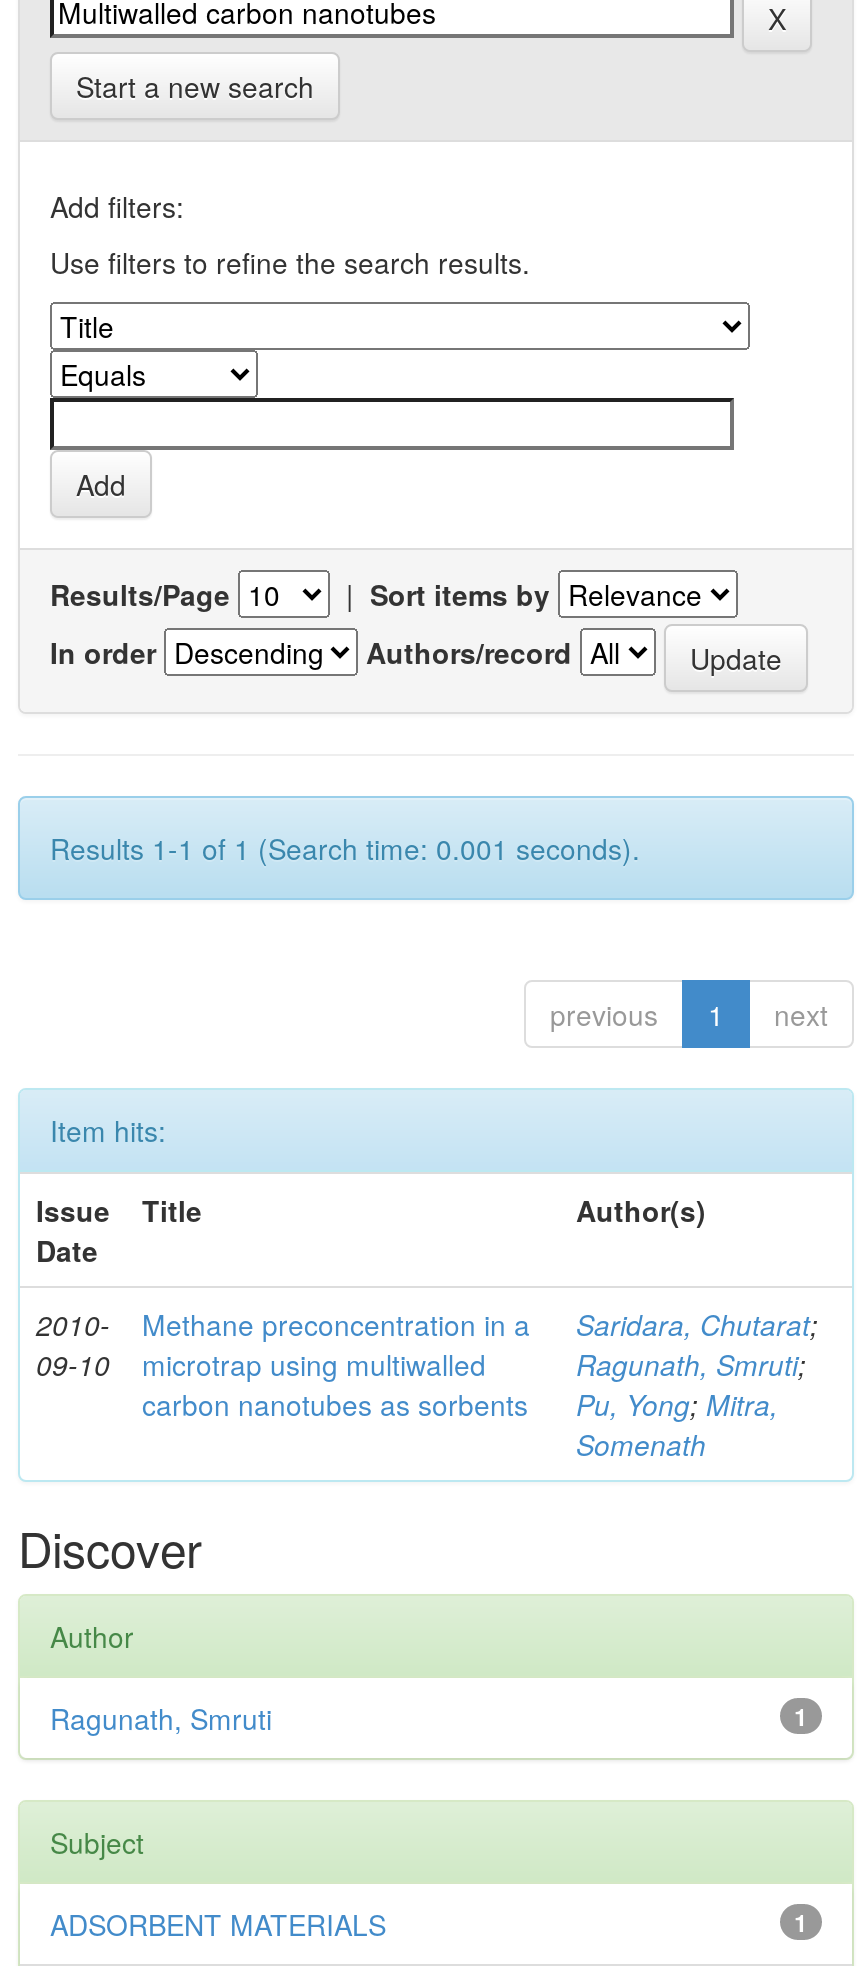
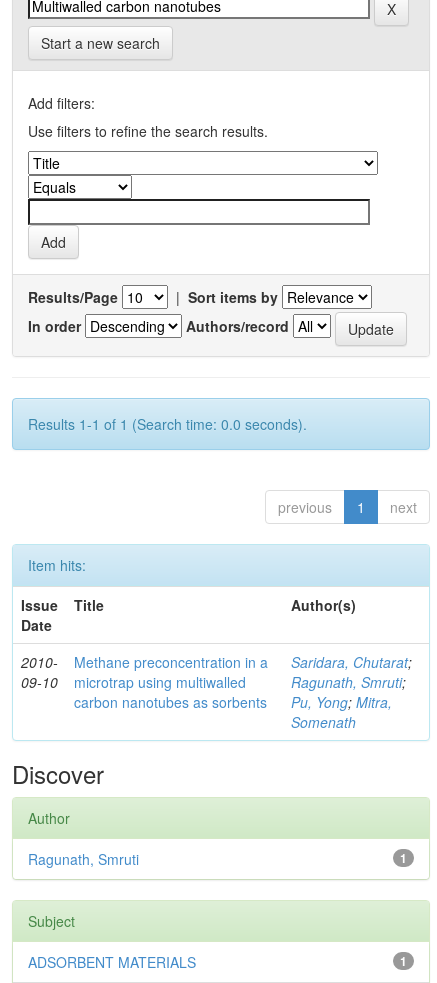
[50,828,640,868] Results 1-1 of 1 (Search time: 0.001 seconds). -> [28,414,307,434] Results 1-1 of 1 (Search time: 0.0 seconds).

